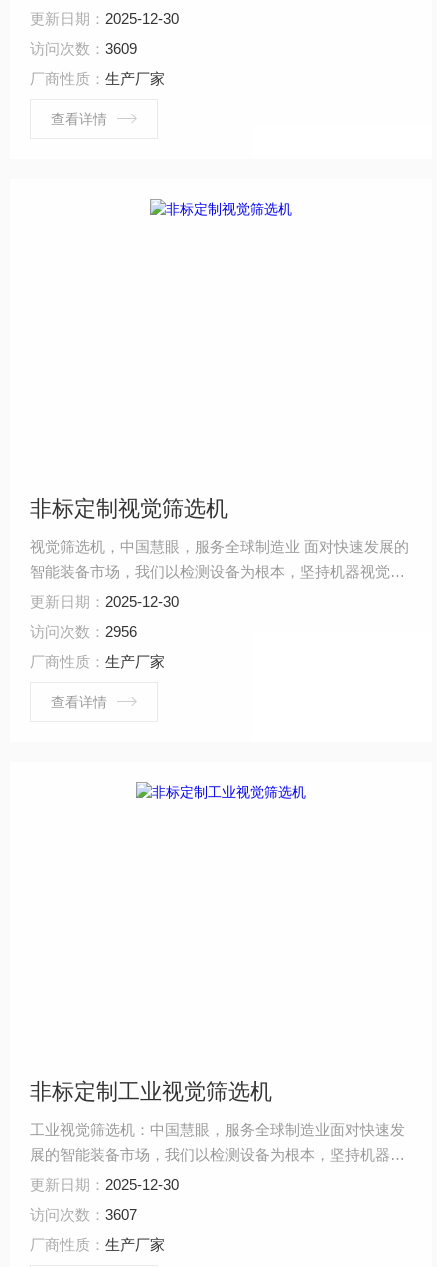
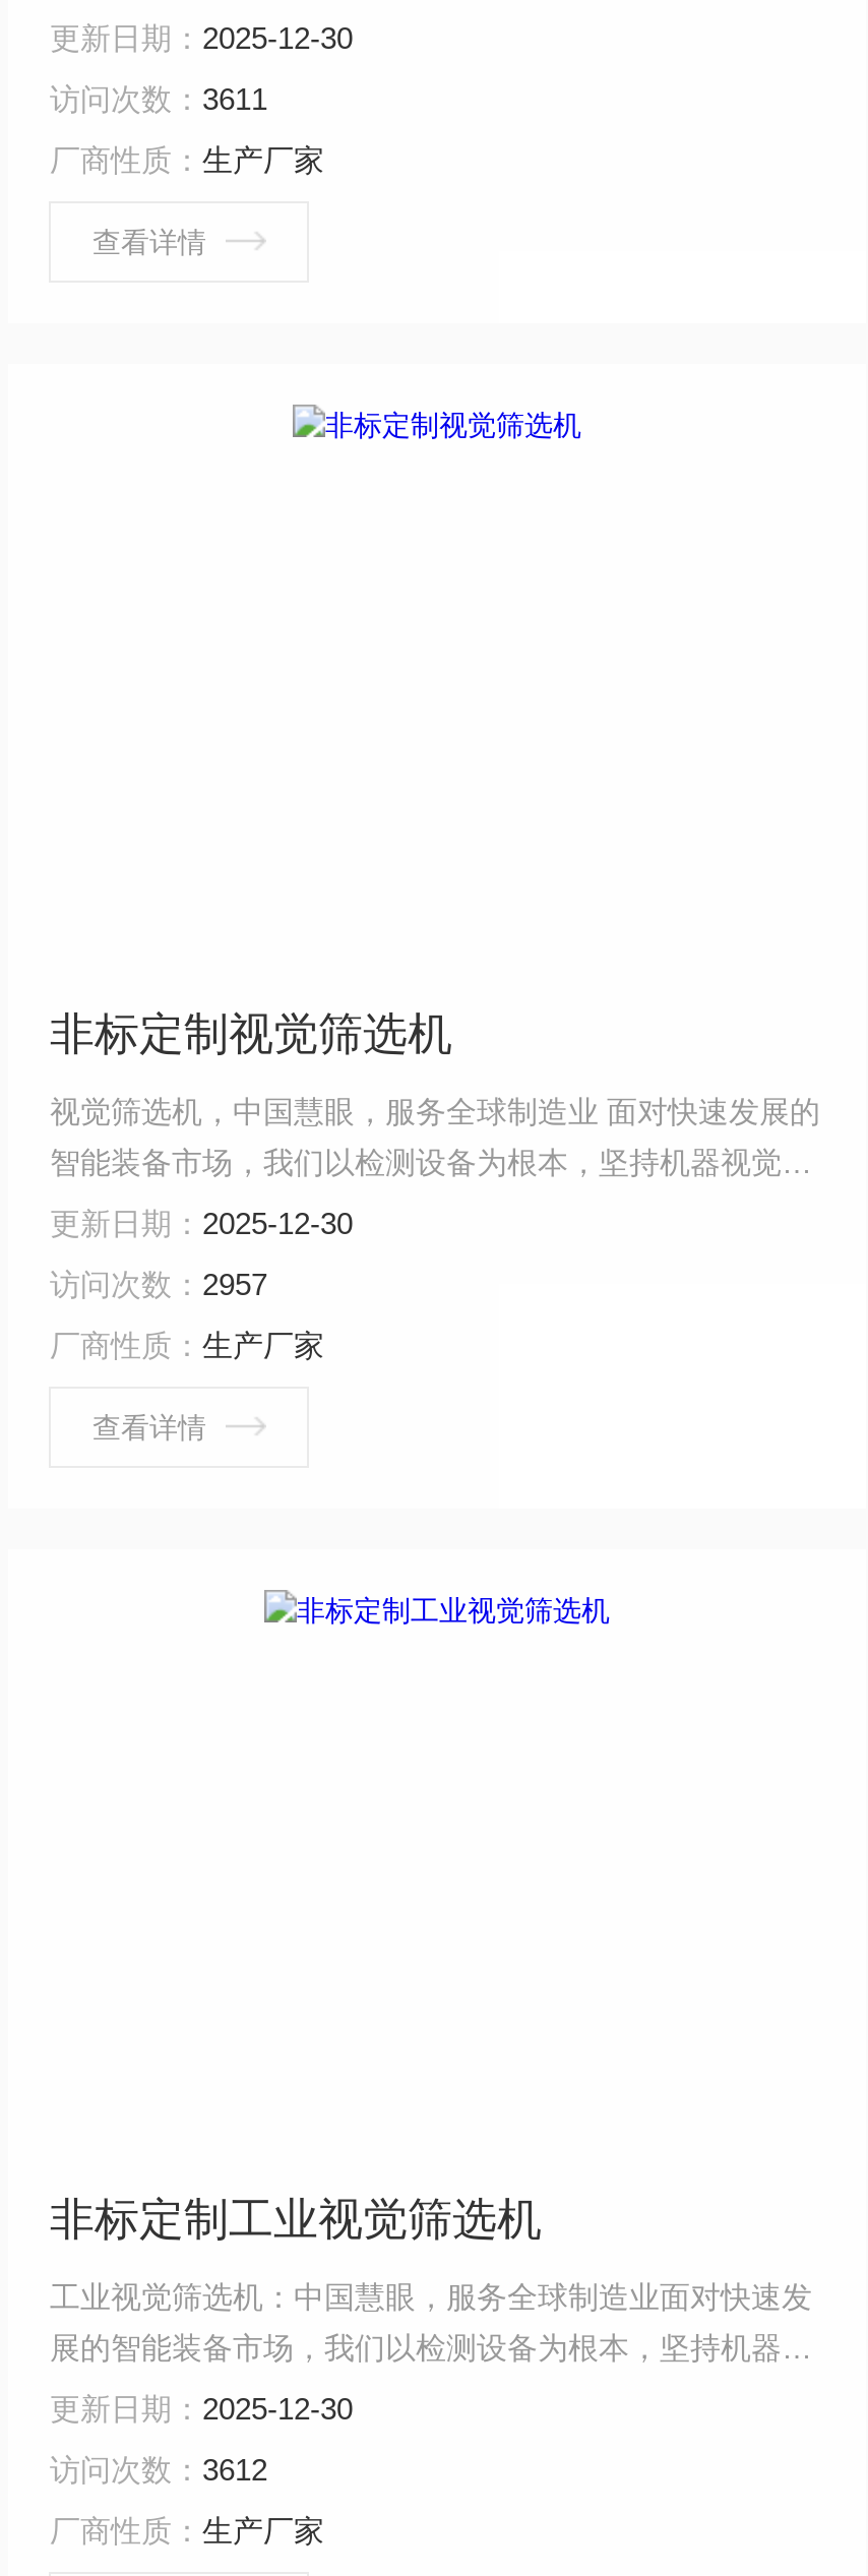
[30,40,137,57] 访问次数：3609 -> [50,81,267,116] 访问次数：3611
[30,623,137,640] 访问次数：2956 -> [50,1267,267,1301] 访问次数：2957
[30,1206,137,1223] 访问次数：3607 -> [50,2452,267,2487] 访问次数：3612

